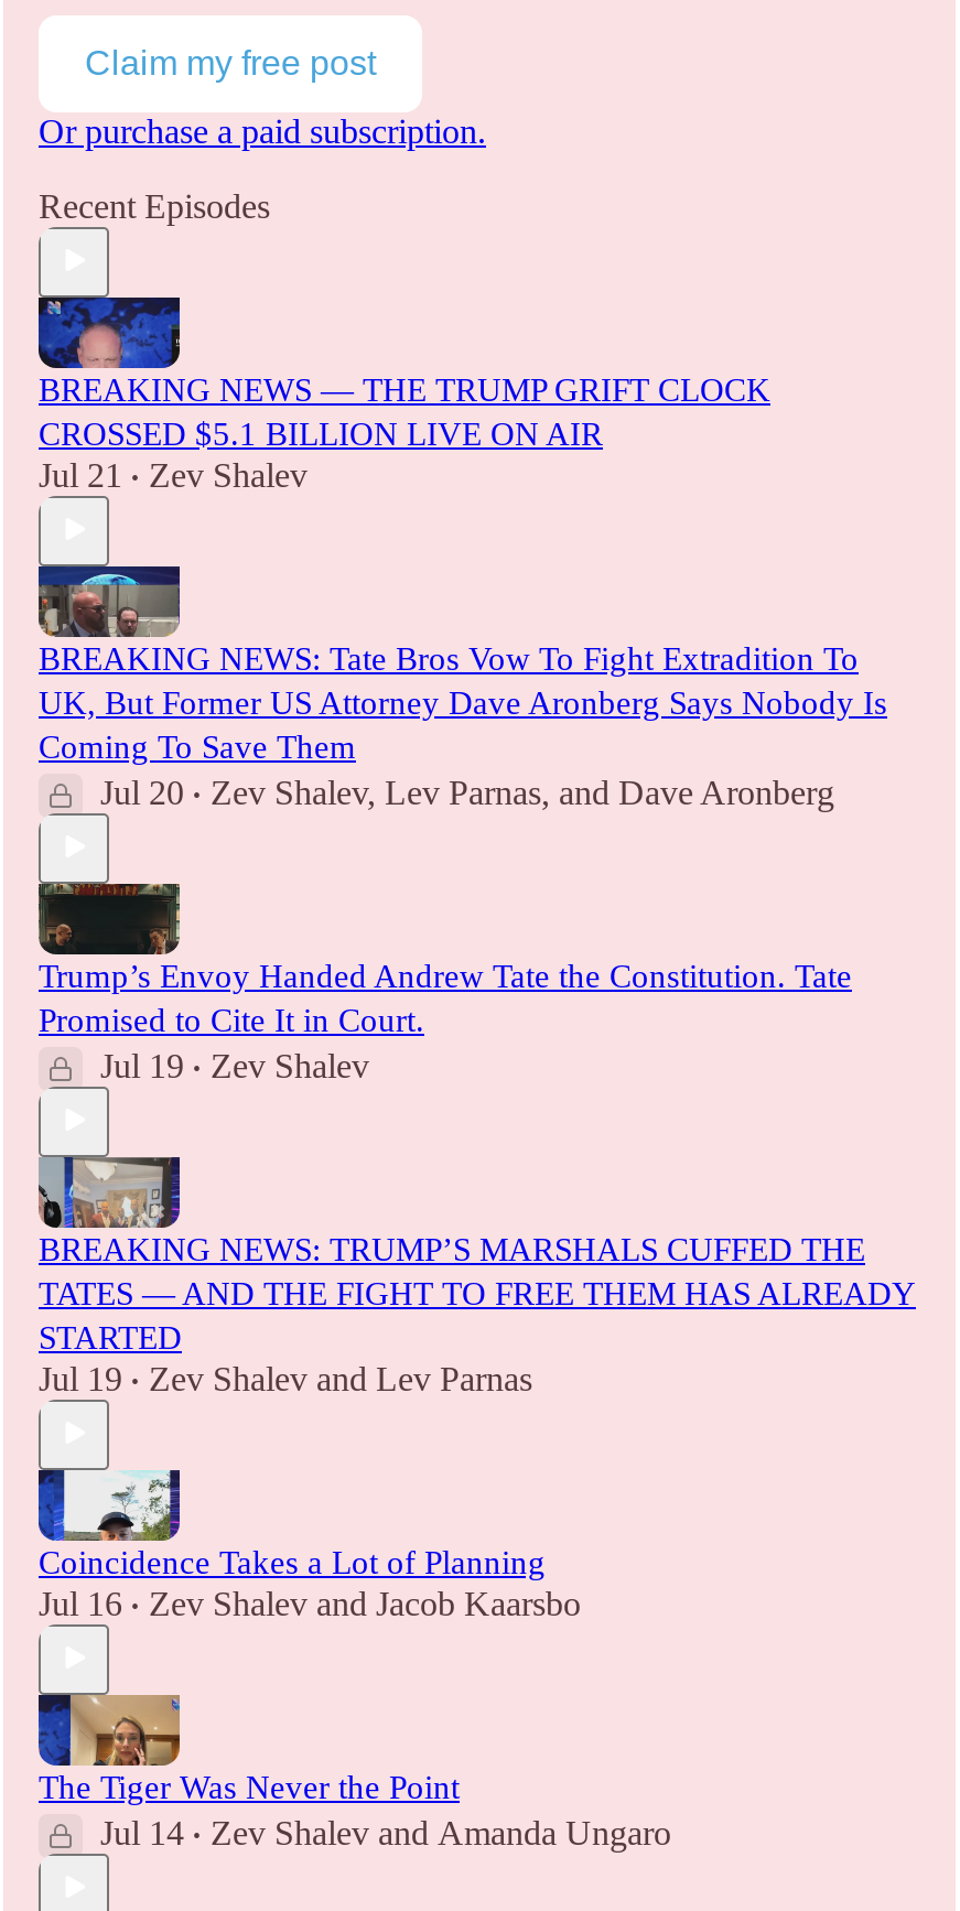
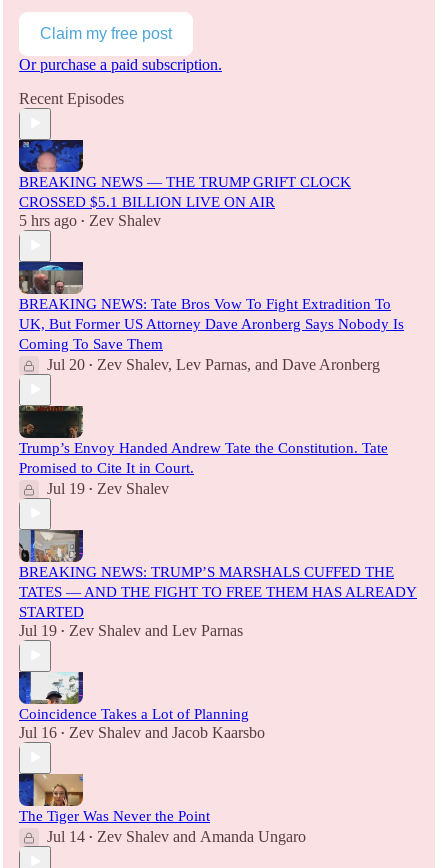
[39,455,308,493] Jul 21 • Zev Shalev -> [19,212,161,229] 5 hrs ago • Zev Shalev

